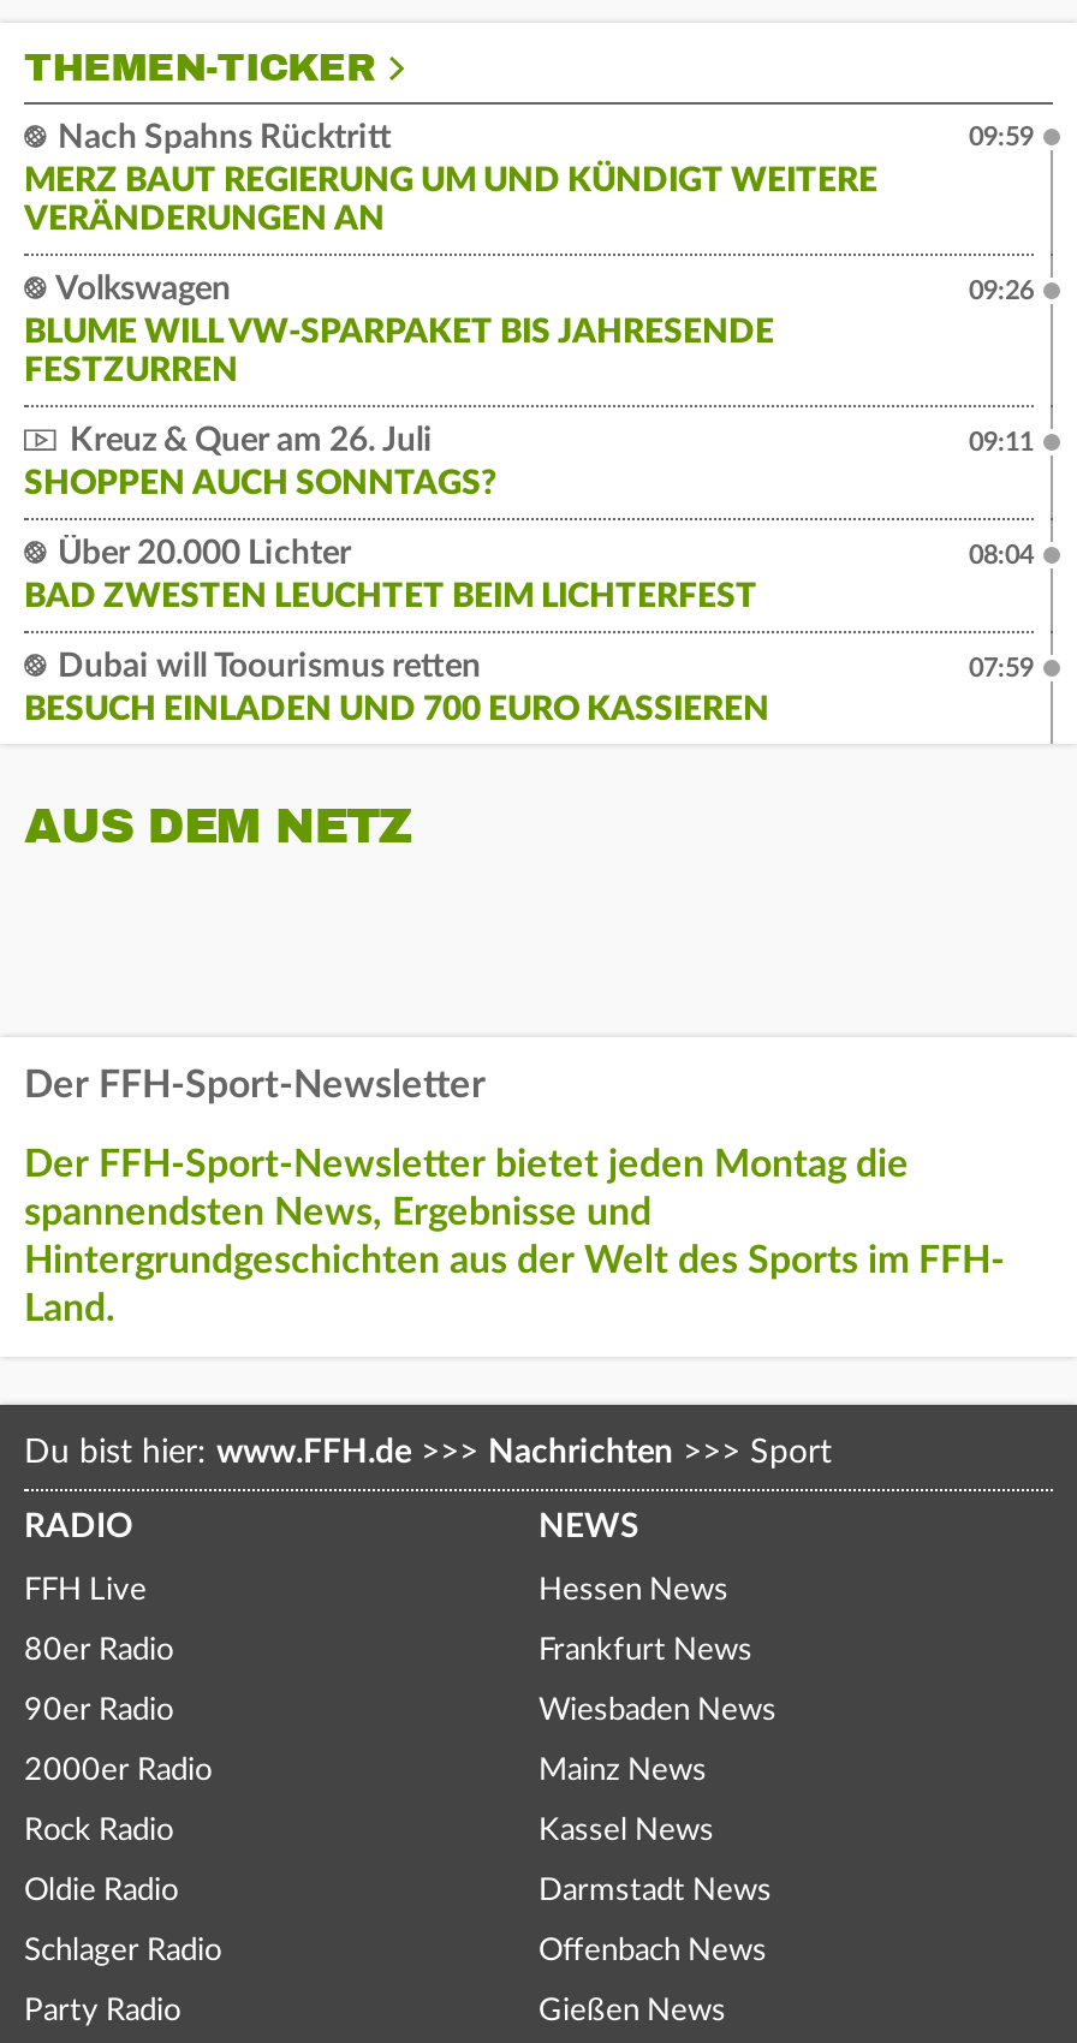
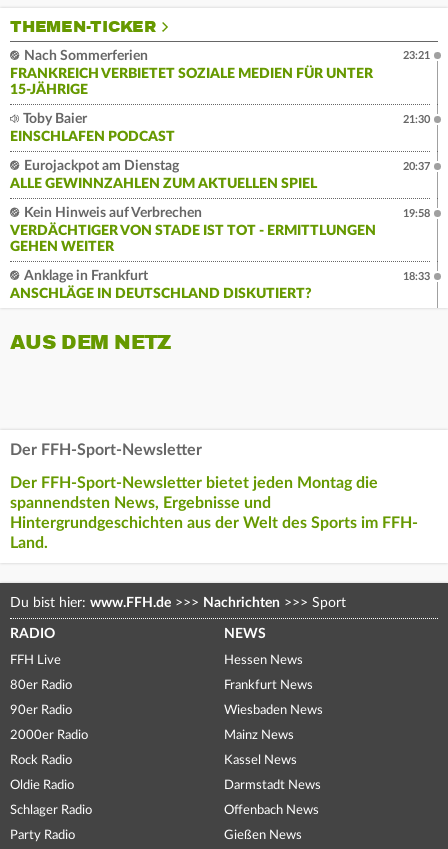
[24,122,877,237] Nach Spahns Rücktritt | MERZ BAUT REGIERUNG UM UND KÜNDIGT WEITERE | VERÄNDERUNGEN AN -> [10,49,373,97] Nach Sommerferien | FRANKREICH VERBIETET SOZIALE MEDIEN FÜR UNTER | 15-JÄHRIGE
[969,124,1034,151] 09:59 -> [403,50,430,61] 23:21
[24,273,774,389] Volkswagen | BLUME WILL VW-SPARPAKET BIS JAHRESENDE | FESTZURREN -> [10,112,175,144] Toby Baier | EINSCHLAFEN PODCAST
[969,278,1034,305] 09:26 -> [403,114,430,125] 21:30
[24,425,498,502] Kreuz & Quer am 26. Juli | SHOPPEN AUCH SONNTAGS? -> [10,159,317,191] Eurojackpot am Dienstag | ALLE GEWINNZAHLEN ZUM AKTUELLEN SPIEL
[969,430,1034,456] 09:11 -> [403,161,430,172] 20:37
[24,538,757,615] Über 20.000 Lichter | BAD ZWESTEN LEUCHTET BEIM LICHTERFEST -> [10,206,376,254] Kein Hinweis auf Verbrechen | VERDÄCHTIGER VON STADE IST TOT - ERMITTLUNGEN | GEHEN WEITER
[969,542,1034,569] 08:04 -> [403,208,430,219] 19:58
[24,651,769,728] Dubai will Toourismus retten | BESUCH EINLADEN UND 700 EURO KASSIEREN -> [10,269,312,301] Anklage in Frankfurt | ANSCHLÄGE IN DEUTSCHLAND DISKUTIERT?
[969,655,1034,682] 07:59 -> [403,271,430,282] 18:33

